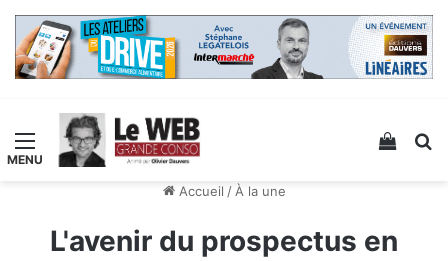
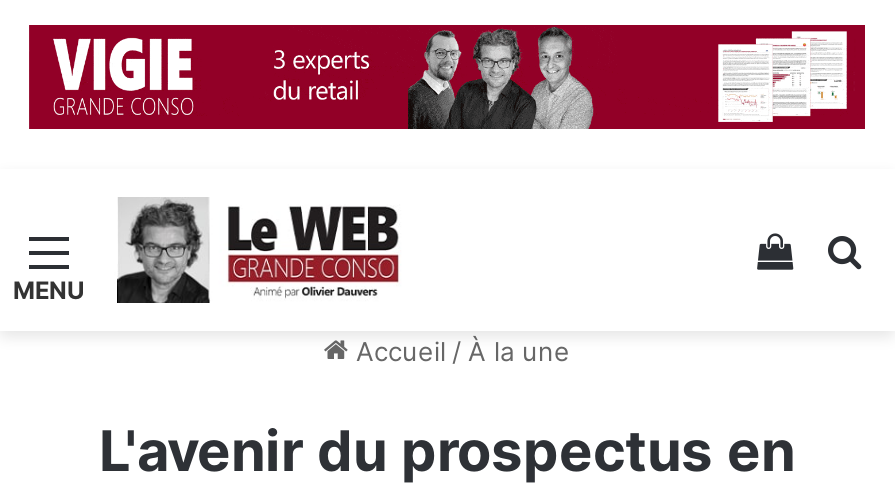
[14,14,433,80] [image] -> [27,23,867,131] [image]

